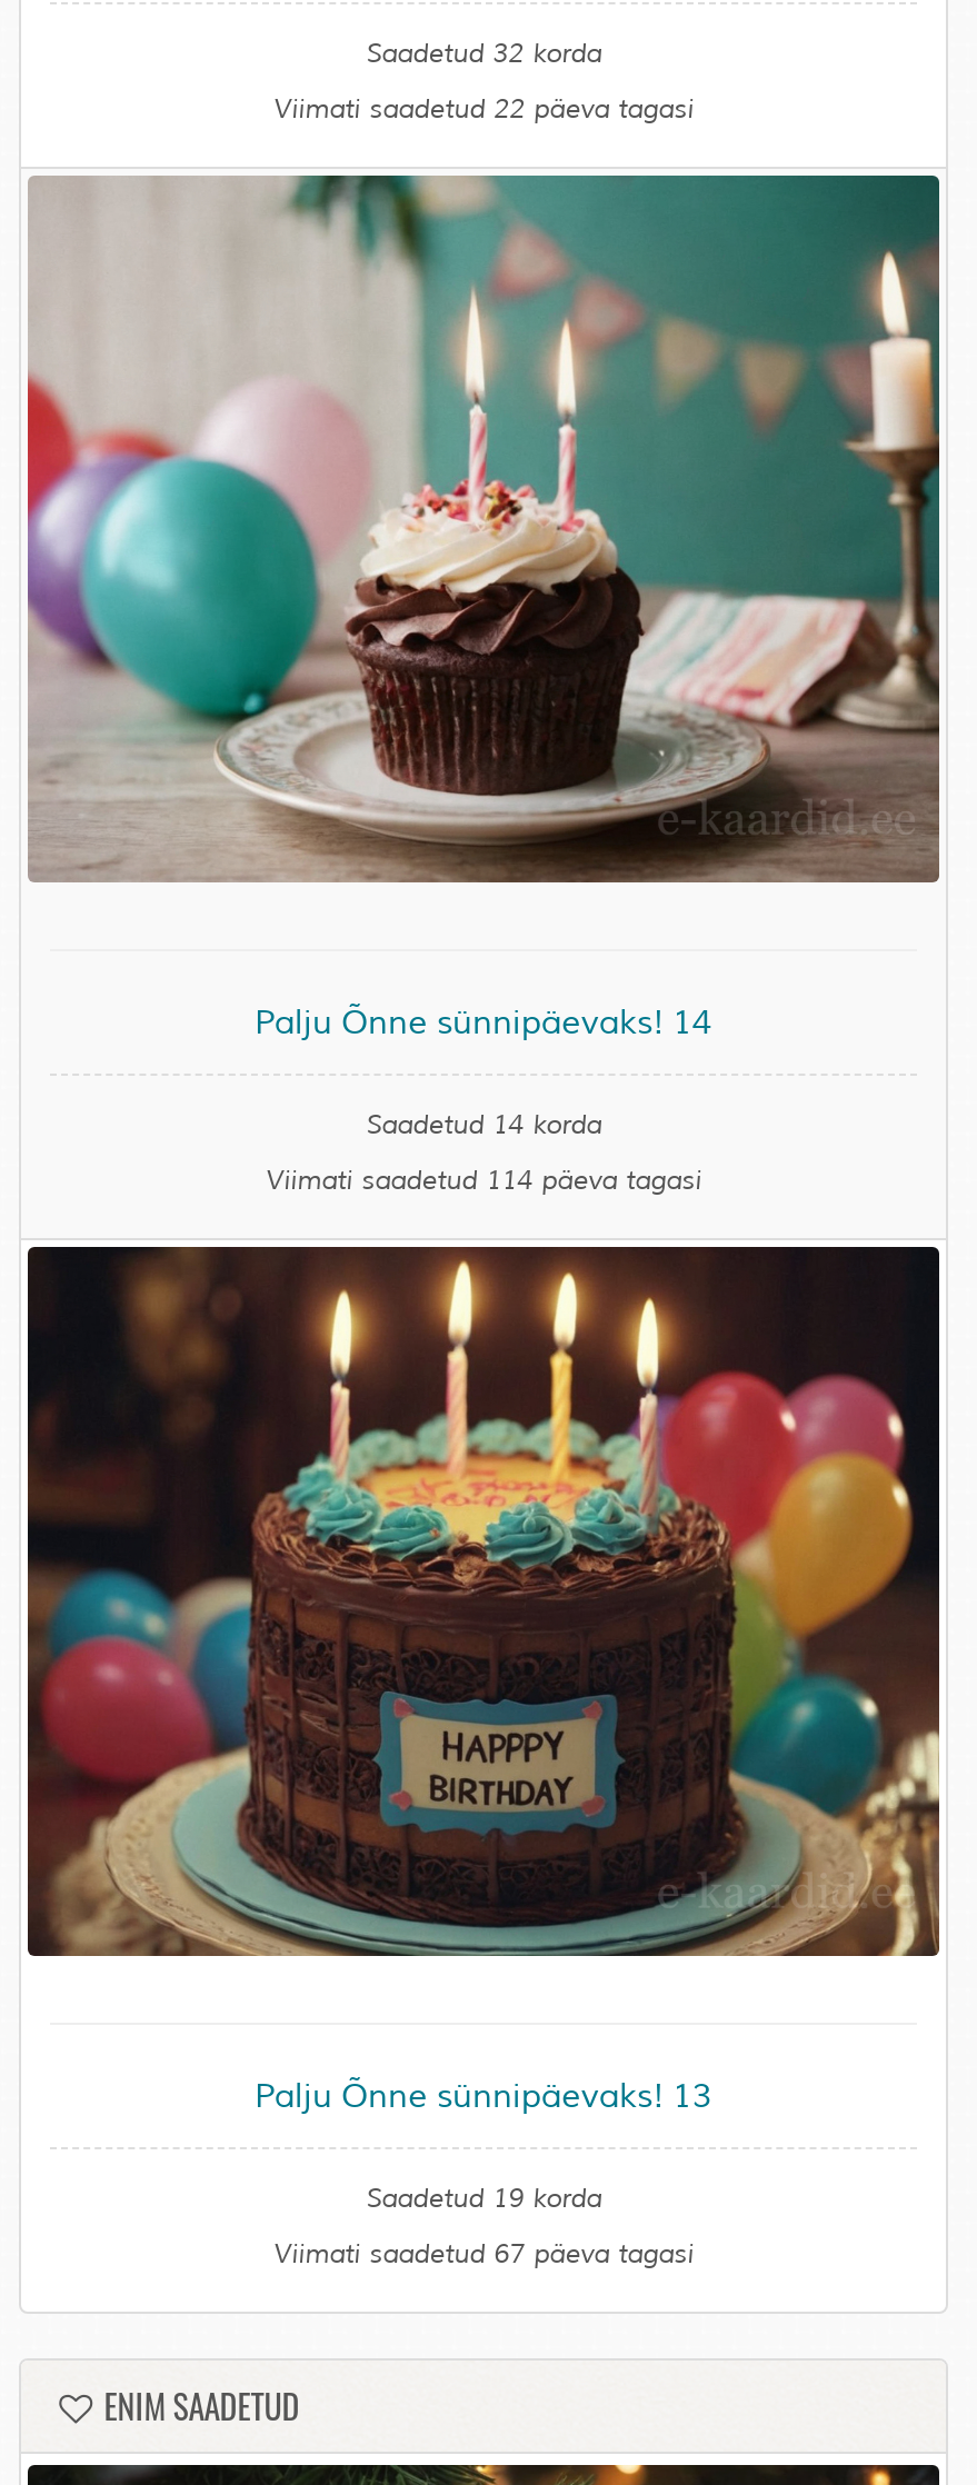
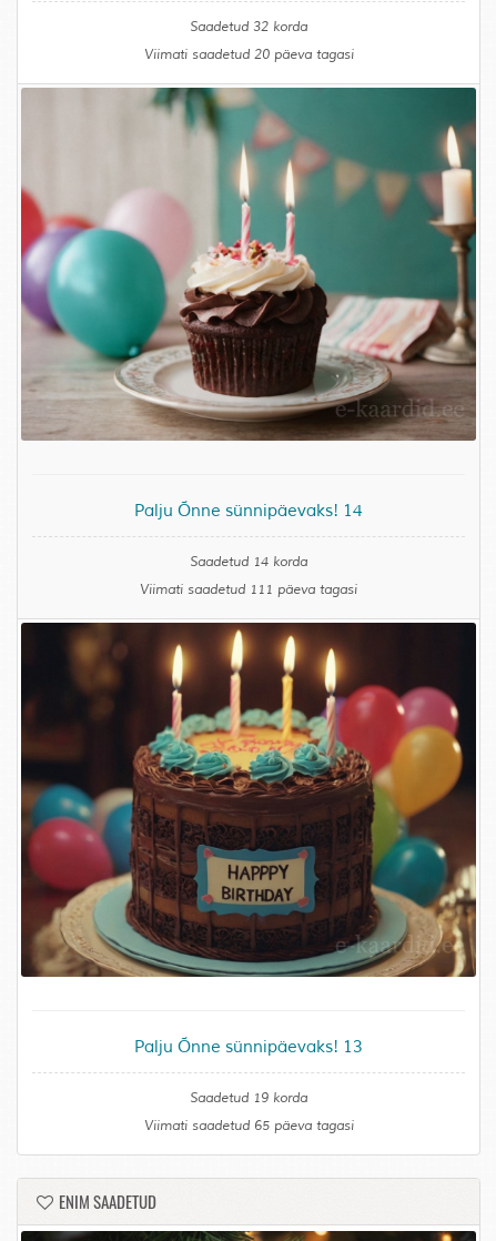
[273,92,694,126] Viimati saadetud 22 päeva tagasi -> [144,46,353,63] Viimati saadetud 20 päeva tagasi
[266,1166,701,1199] Viimati saadetud 114 päeva tagasi -> [140,582,357,599] Viimati saadetud 111 päeva tagasi
[273,2239,694,2272] Viimati saadetud 67 päeva tagasi -> [144,1118,353,1135] Viimati saadetud 65 päeva tagasi

